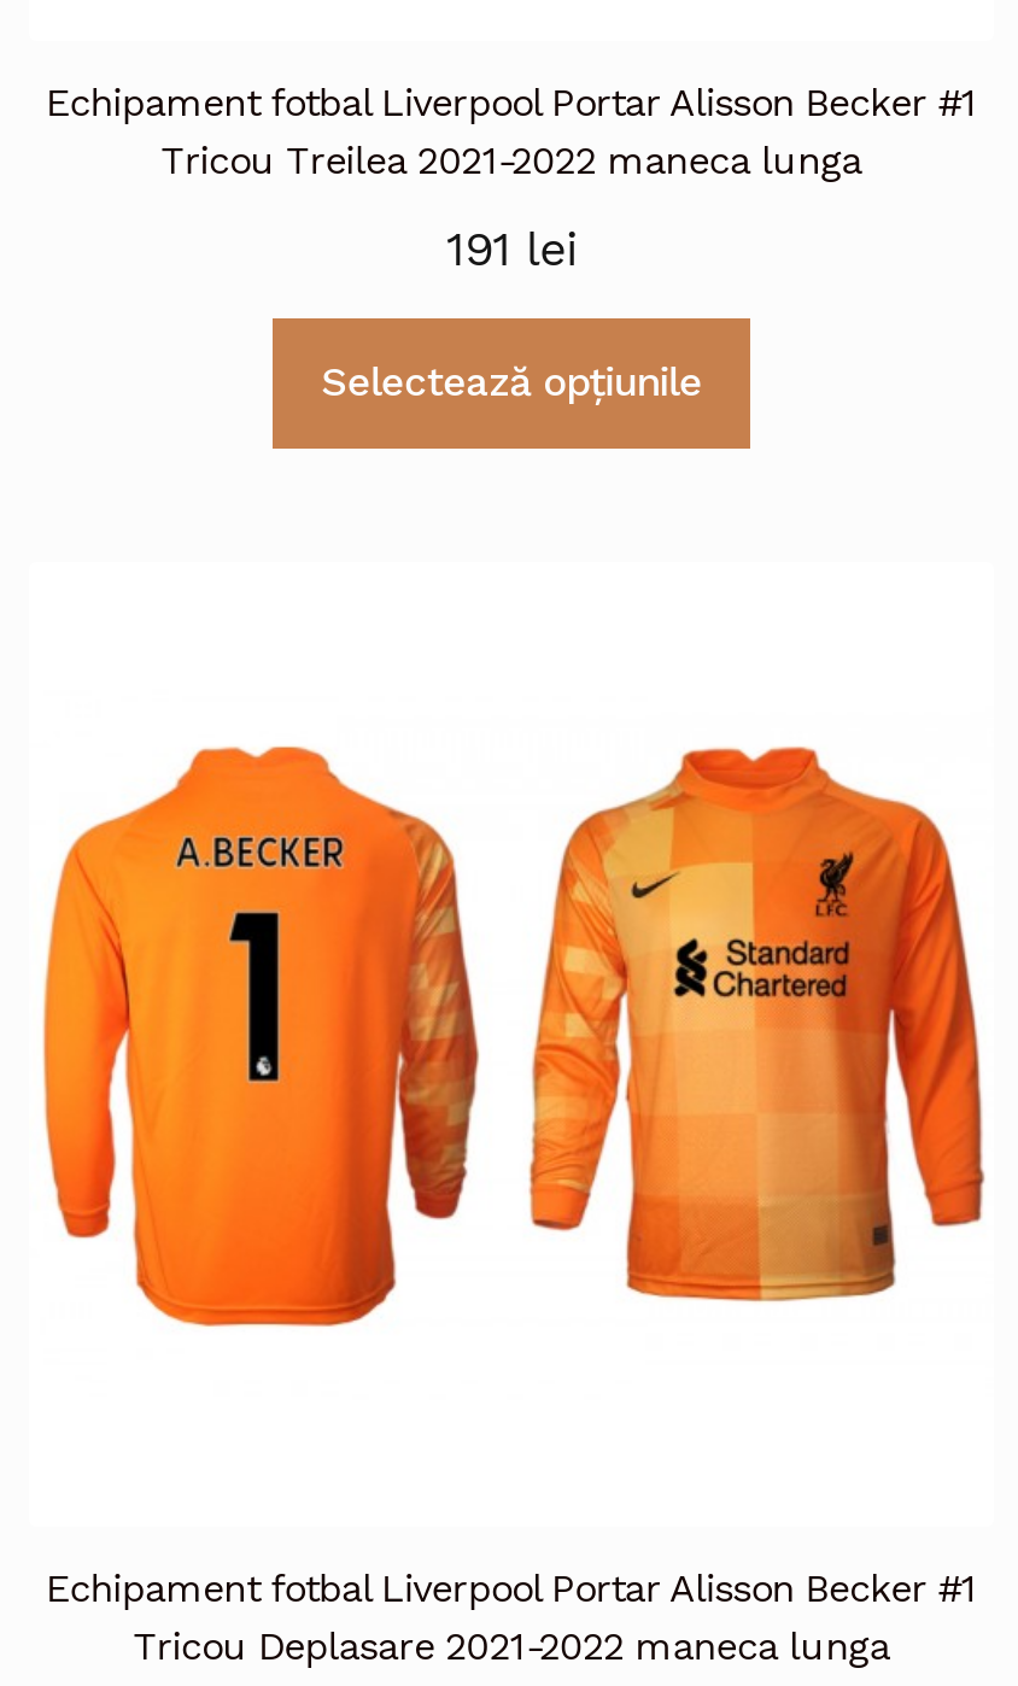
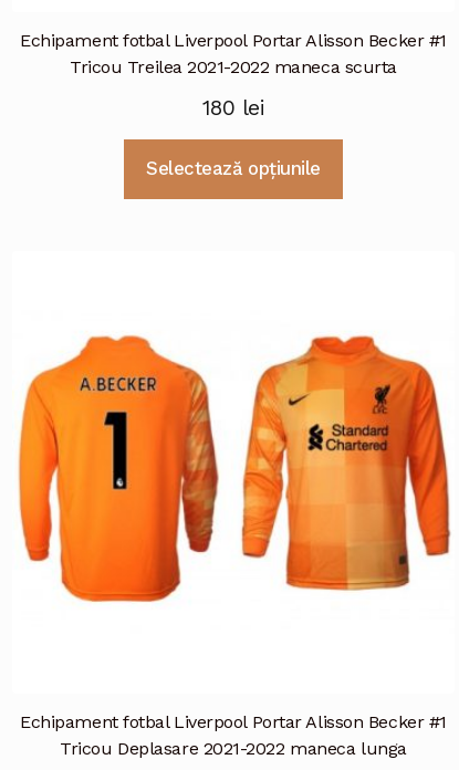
[161,138,862,184] Tricou Treilea 2021-2022 maneca lunga -> [70,57,397,78] Tricou Treilea 2021-2022 maneca scurta
[447,222,576,277] 191 lei -> [202,95,265,120] 180 lei

